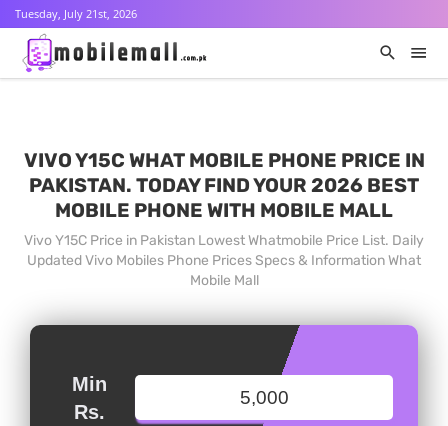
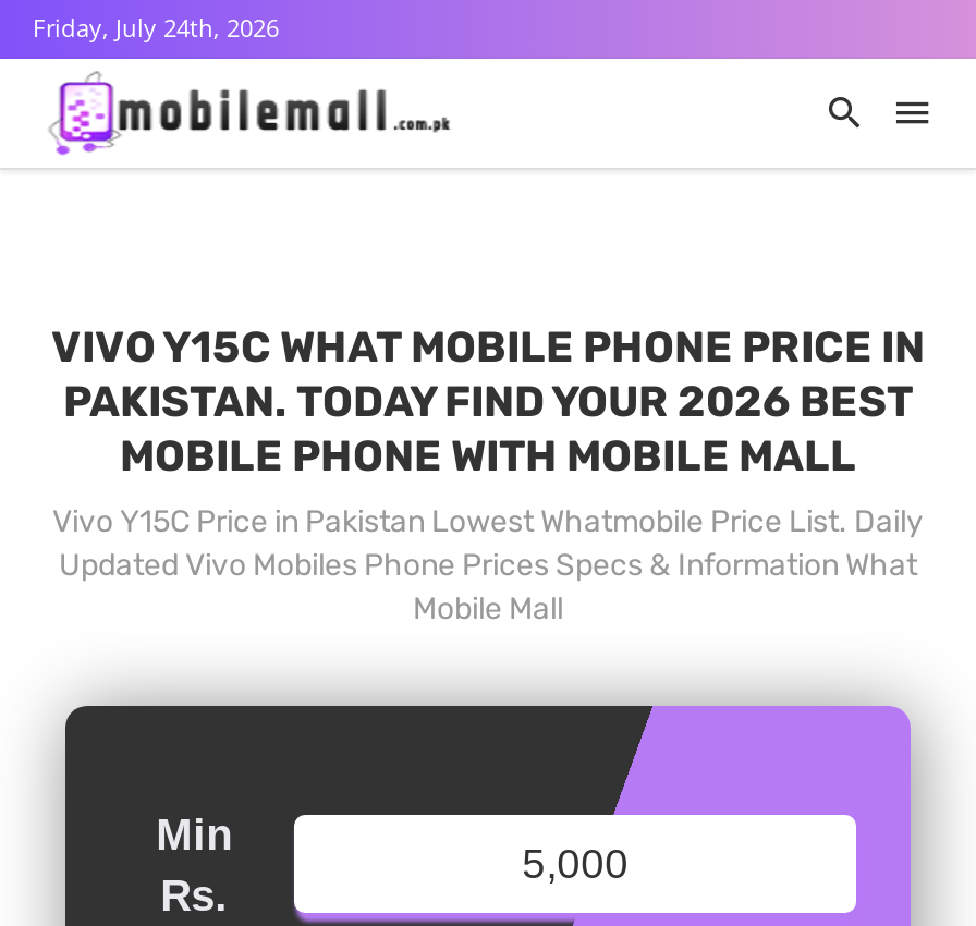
[15,6,137,21] Tuesday, July 21st, 2026 -> [33,11,279,44] Friday, July 24th, 2026

